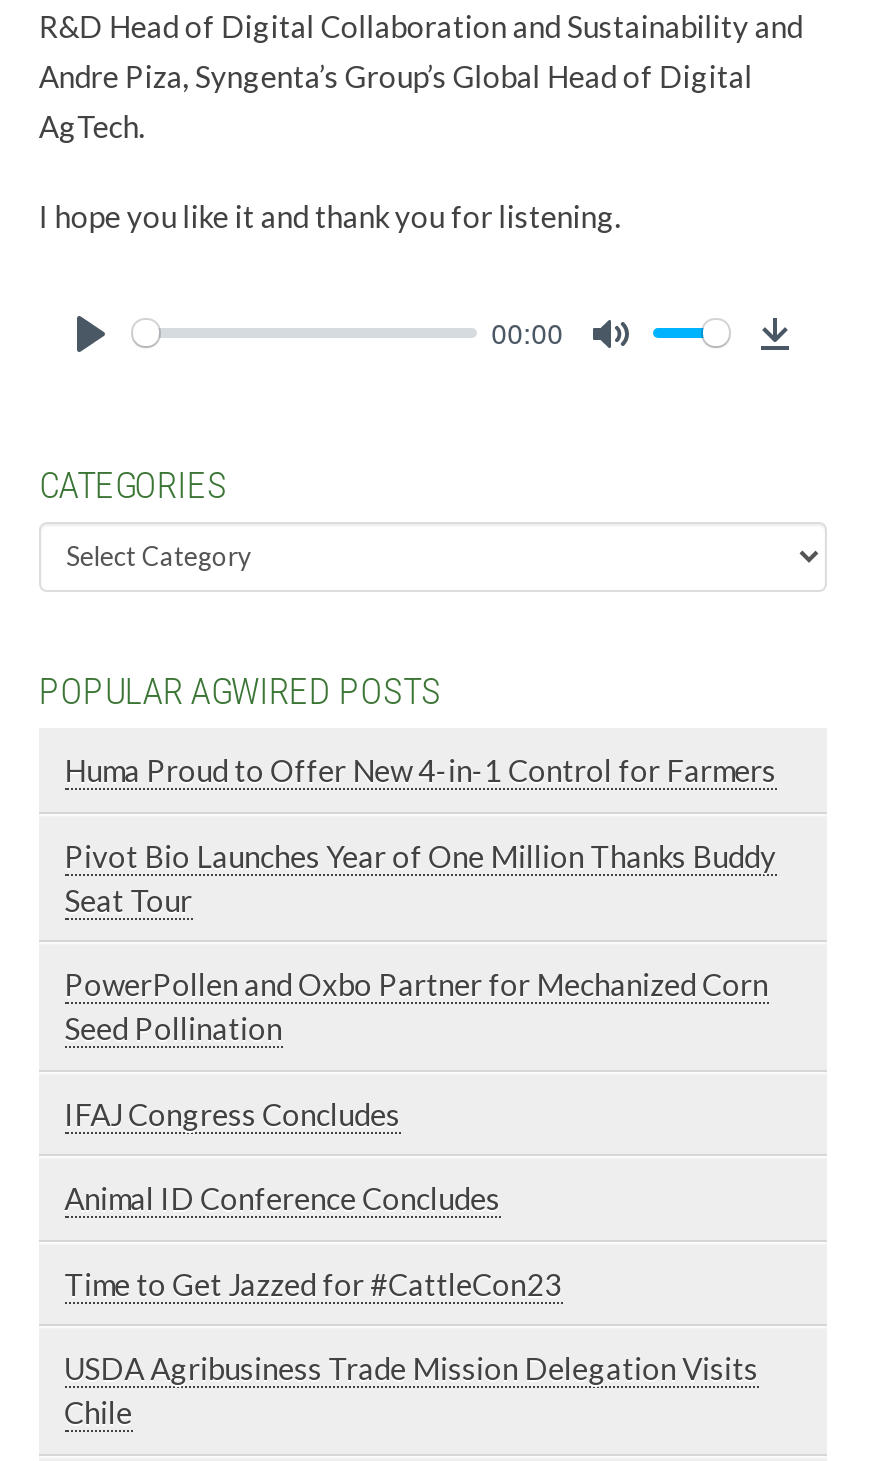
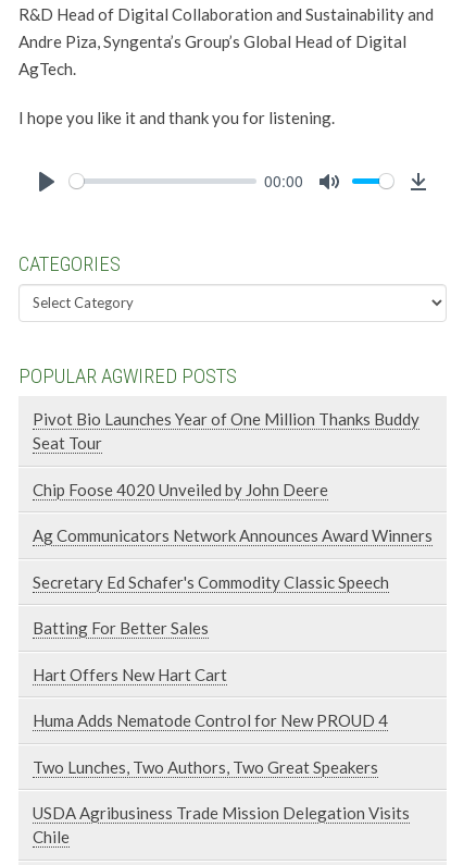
[64,752,776,788] Huma Proud to Offer New 4-in-1 Control for Farmers -> none
moved [64,837,776,917] -> [32,409,419,453]: Pivot Bio Launches Year of One Million Thanks Buddy | Seat Tour
[64,966,768,1301] PowerPollen and Oxbo Partner for Mechanized Corn | Seed Pollination | IFAJ Congress Concludes | Animal ID Conference Concludes | Time to Get Jazzed for #CattleCon23 -> [32,479,432,776] Chip Foose 4020 Unveiled by John Deere | Ag Communicators Network Announces Award Winners | Secretary Ed Schafer's Commodity Classic Speech | Batting For Better Sales | Hart Offers New Hart Cart | Huma Adds Nematode Control for New PROUD 4 | Two Lunches, Two Authors, Two Great Speakers

